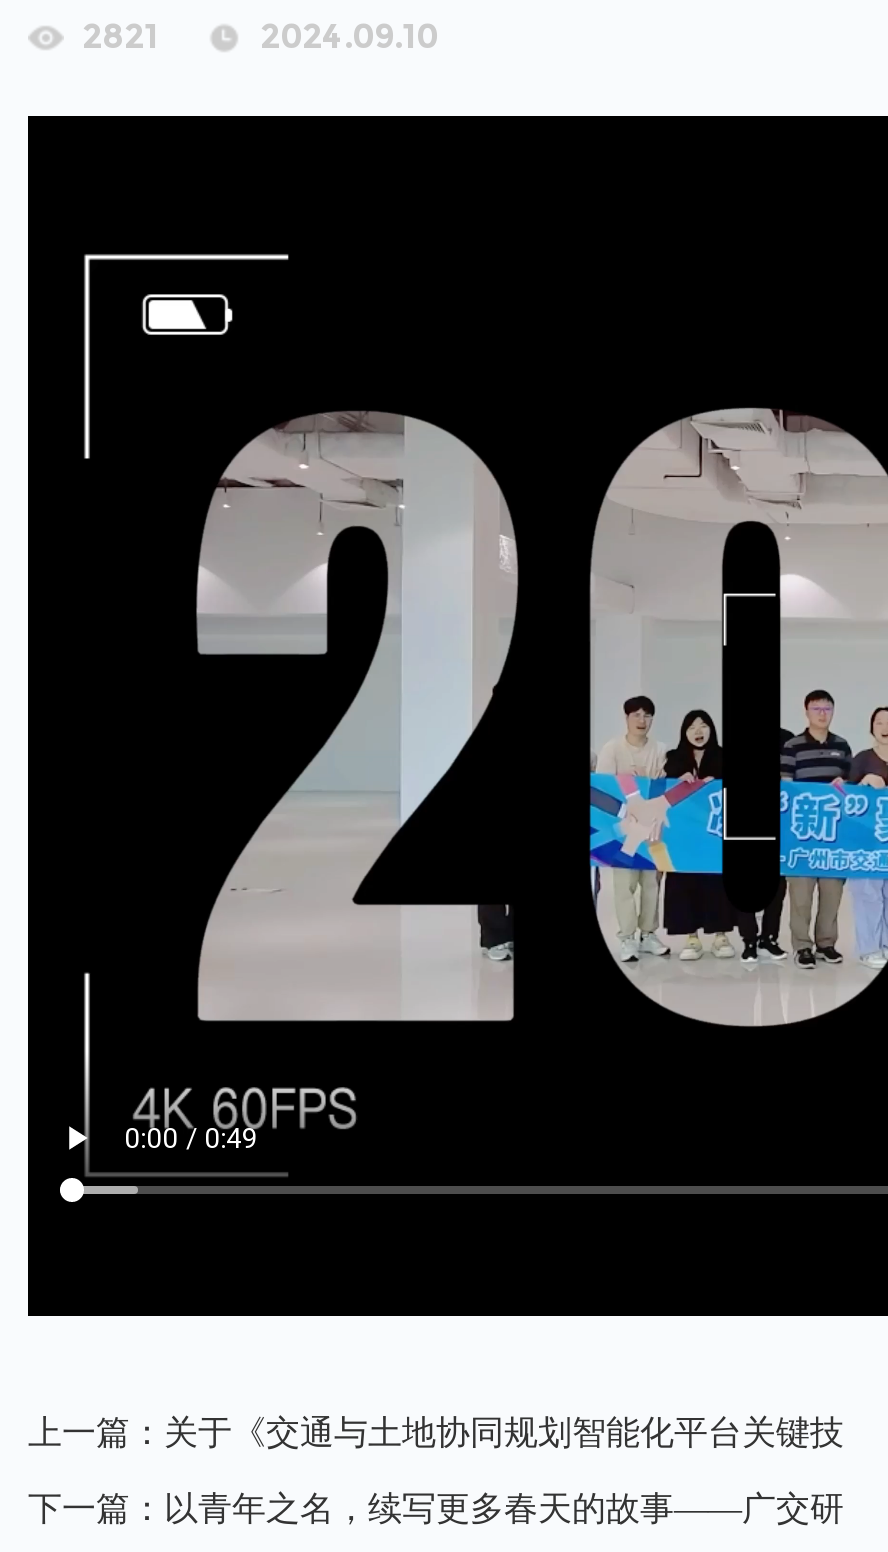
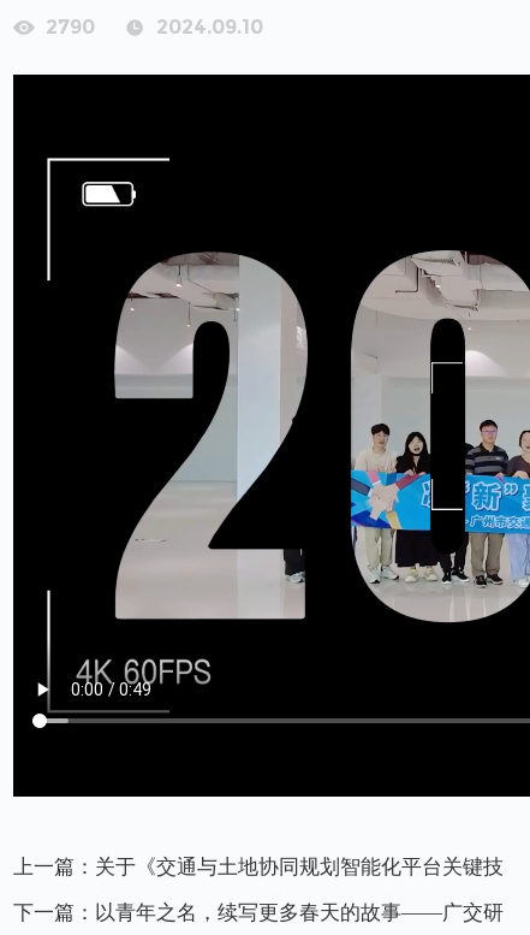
[82,16,158,56] 2821 -> [46,14,95,39] 2790

